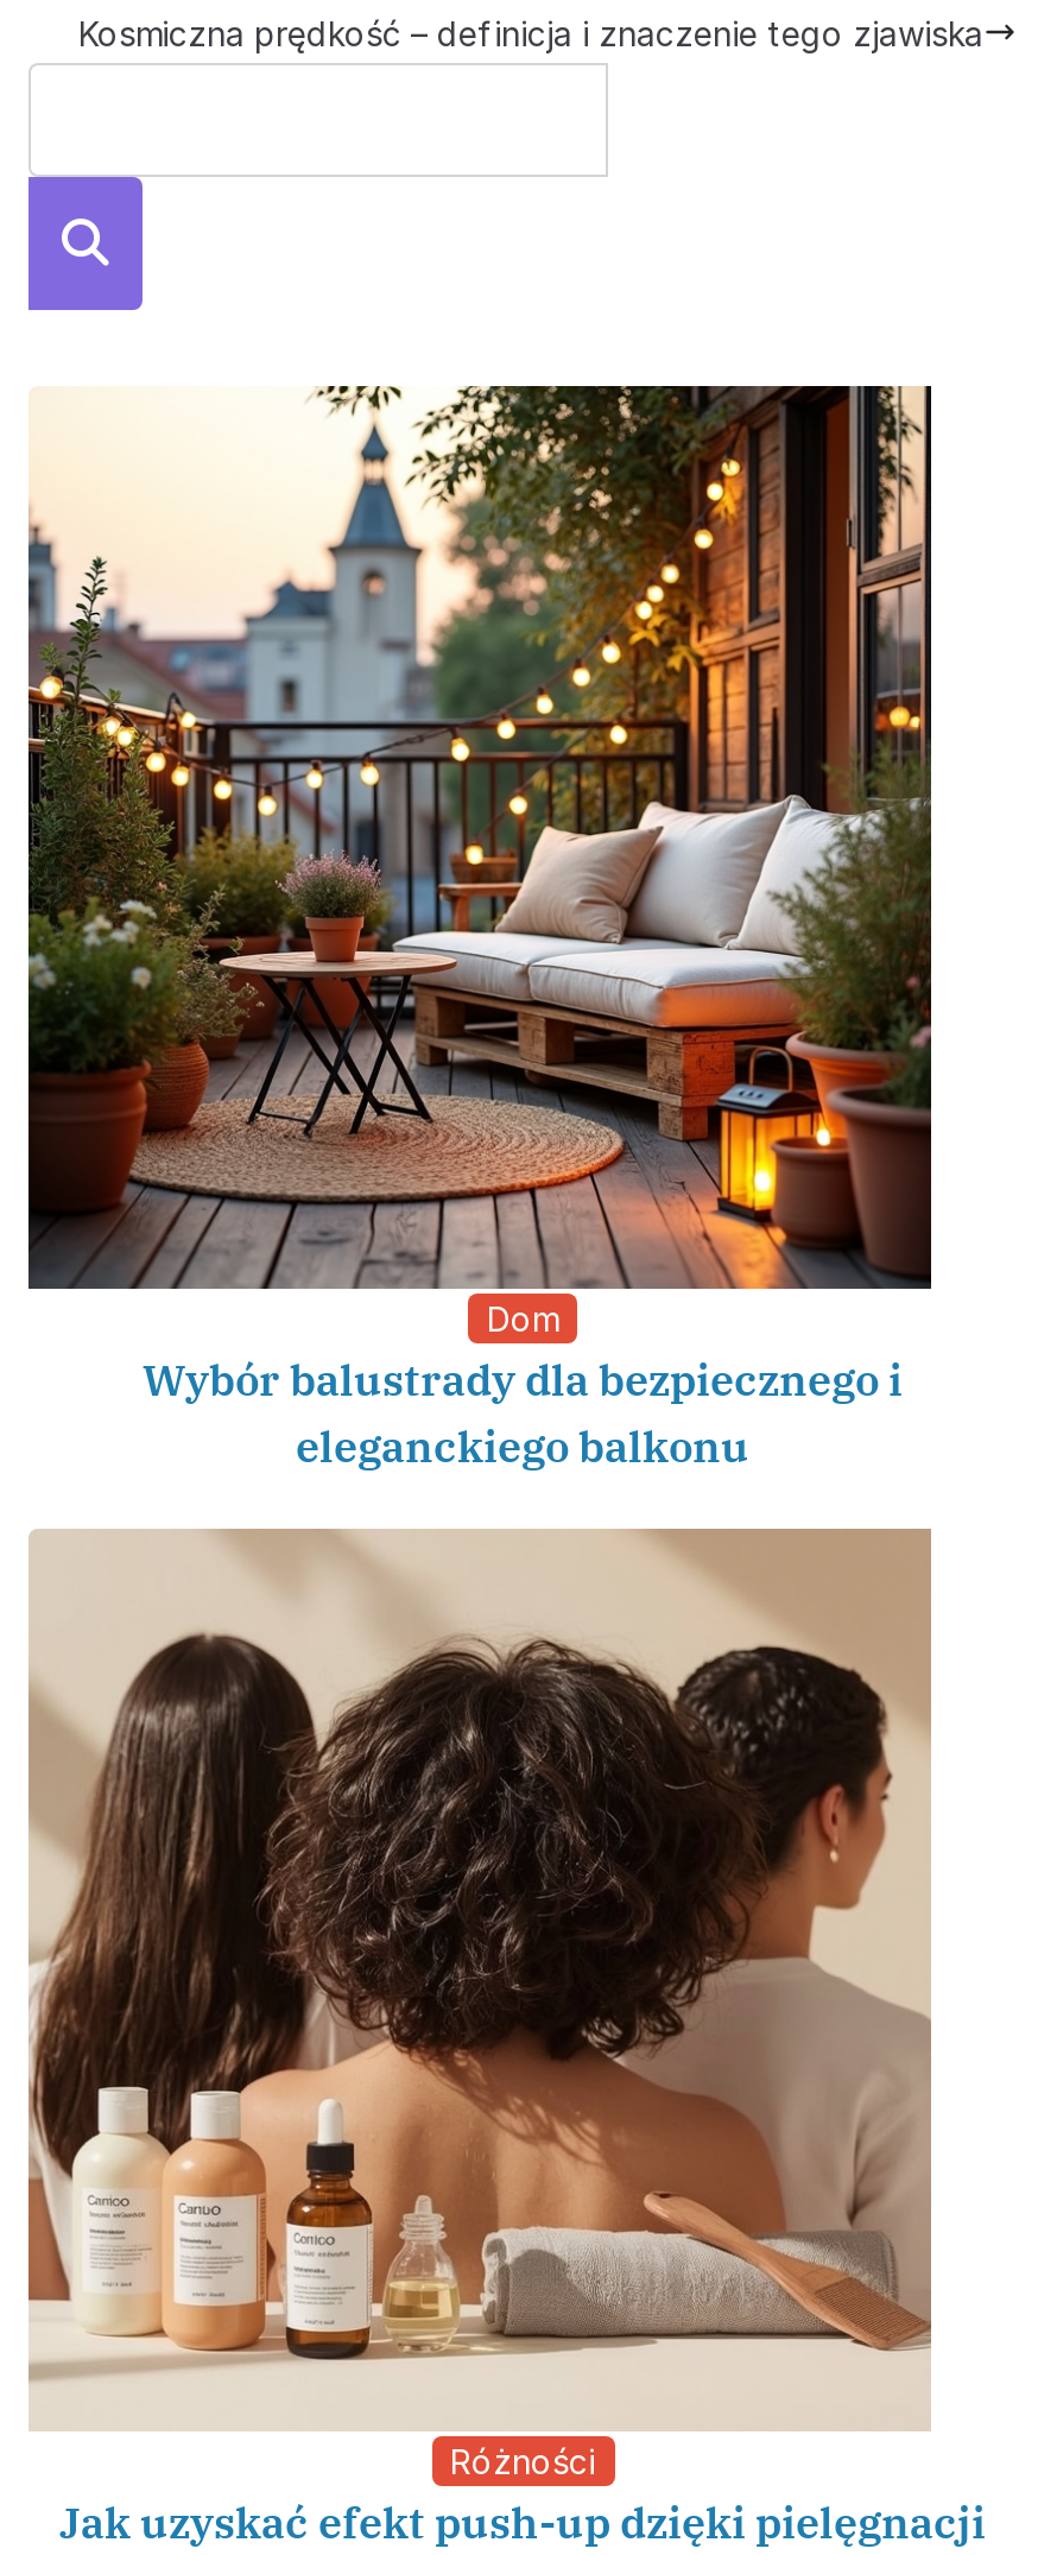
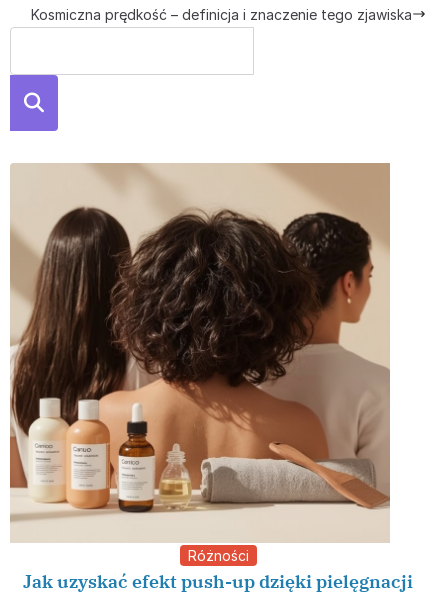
[26,384,933,1474] [image] | Dom | Wybór balustrady dla bezpiecznego i | eleganckiego balkonu -> none

